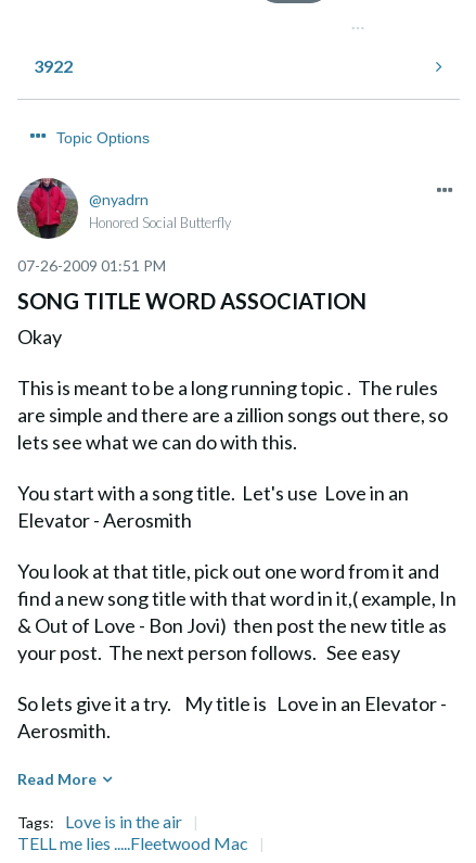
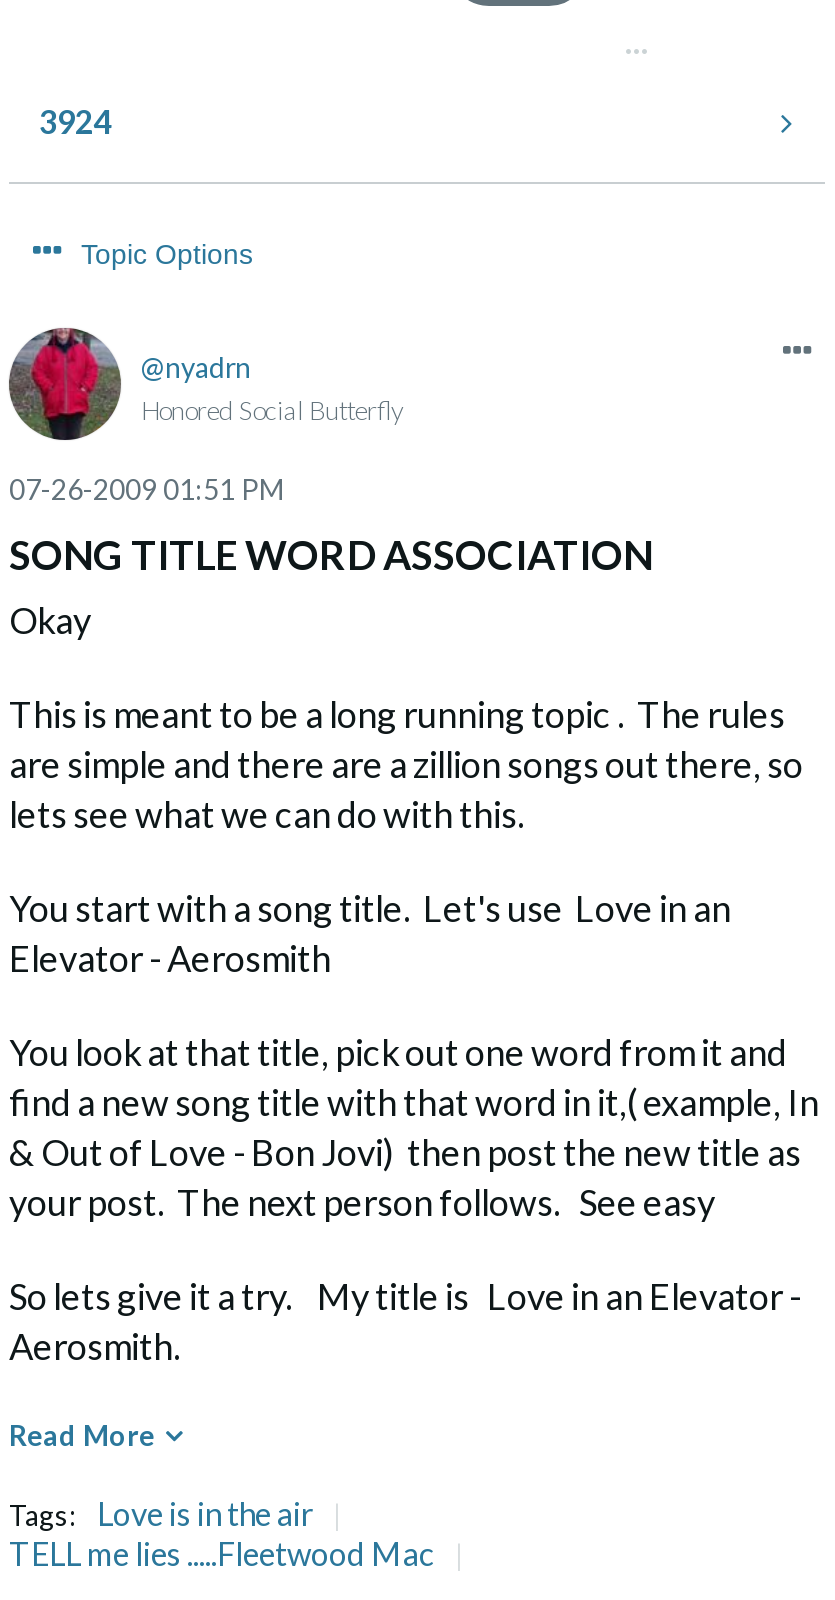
[34,55,73,76] 3922 -> [39,101,111,139] 3924

